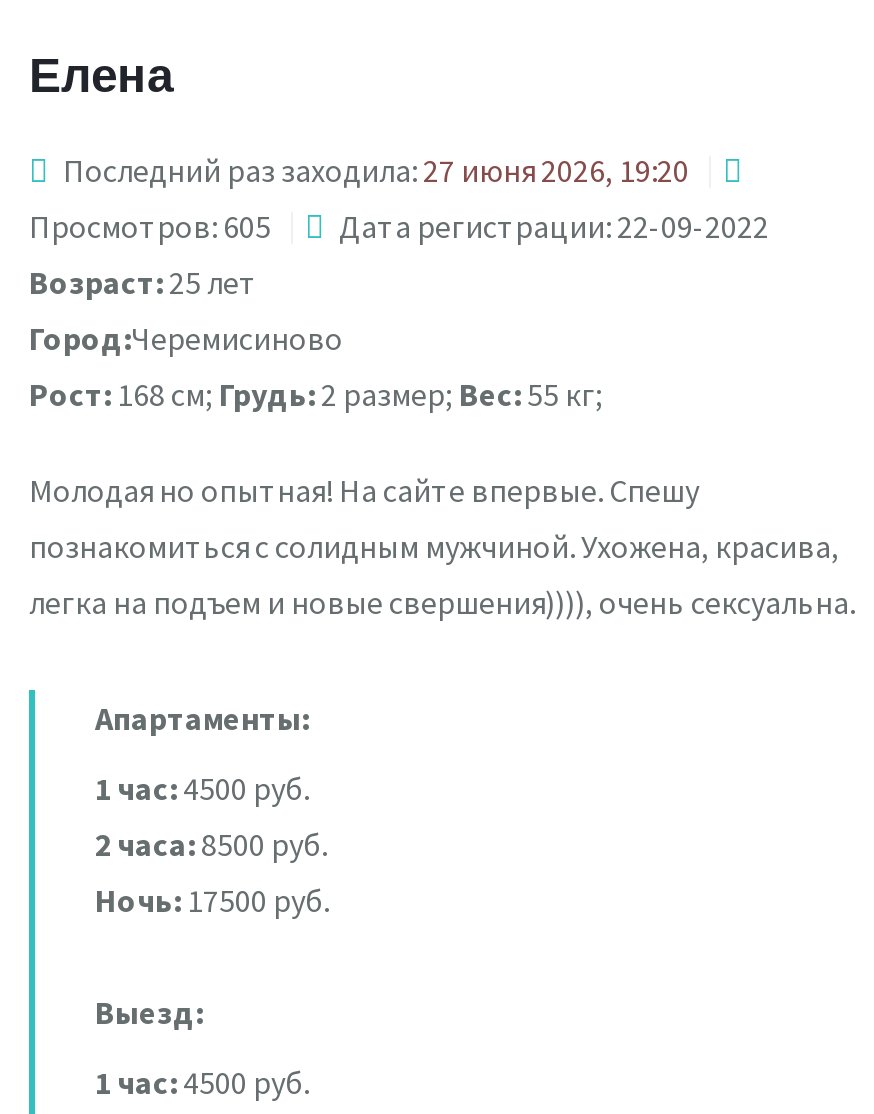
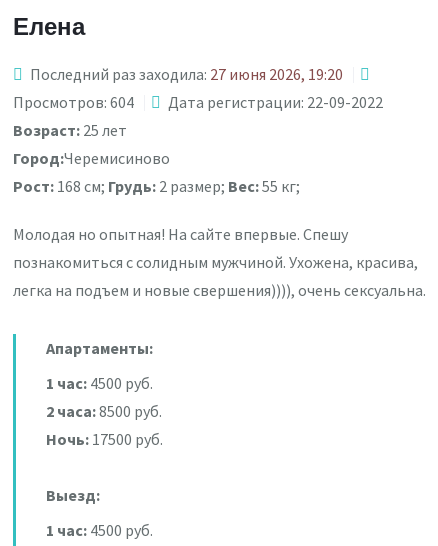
[29,205,769,245] Просмотров: 605 Дата регистрации: 22-09-2022 -> [13,92,383,112] Просмотров: 604 Дата регистрации: 22-09-2022

